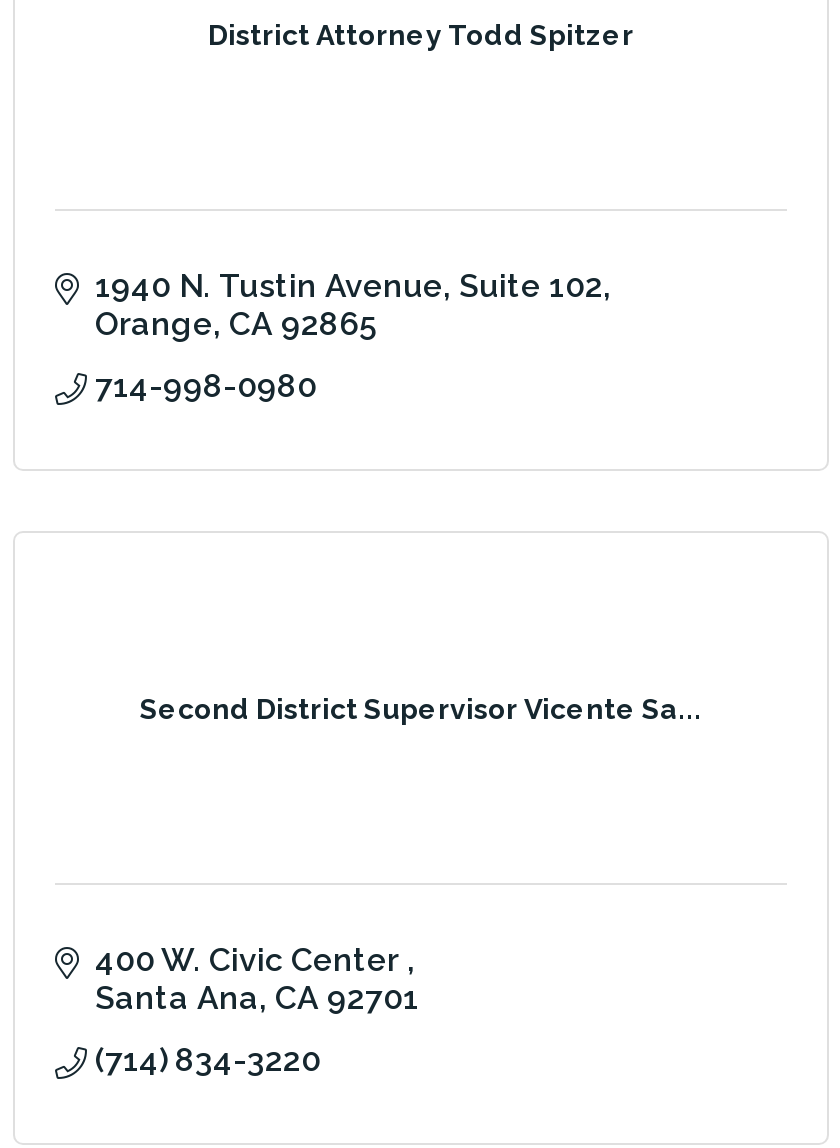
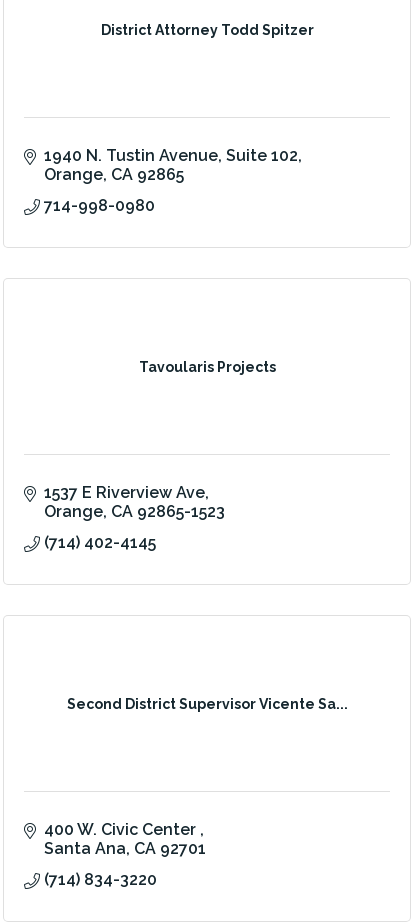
none -> [44,483,225,552] 1537 E Riverview Ave | Orange CA 92865-1523 | (714) 402-4145
none -> [138,359,275,375] Tavoularis Projects

